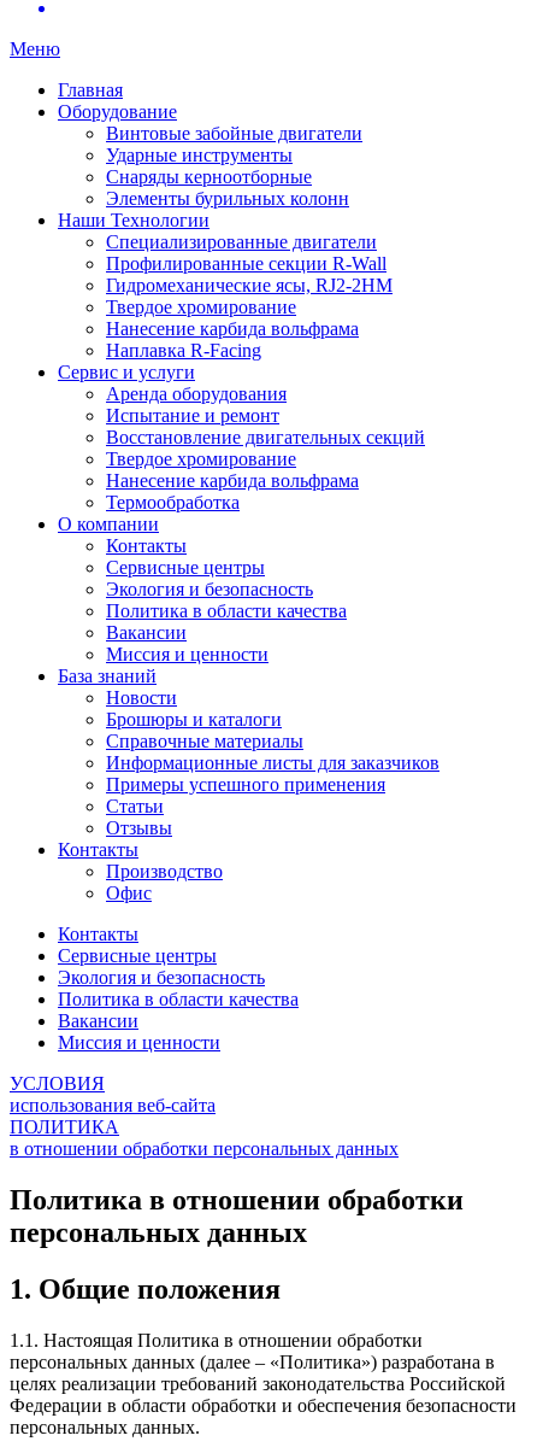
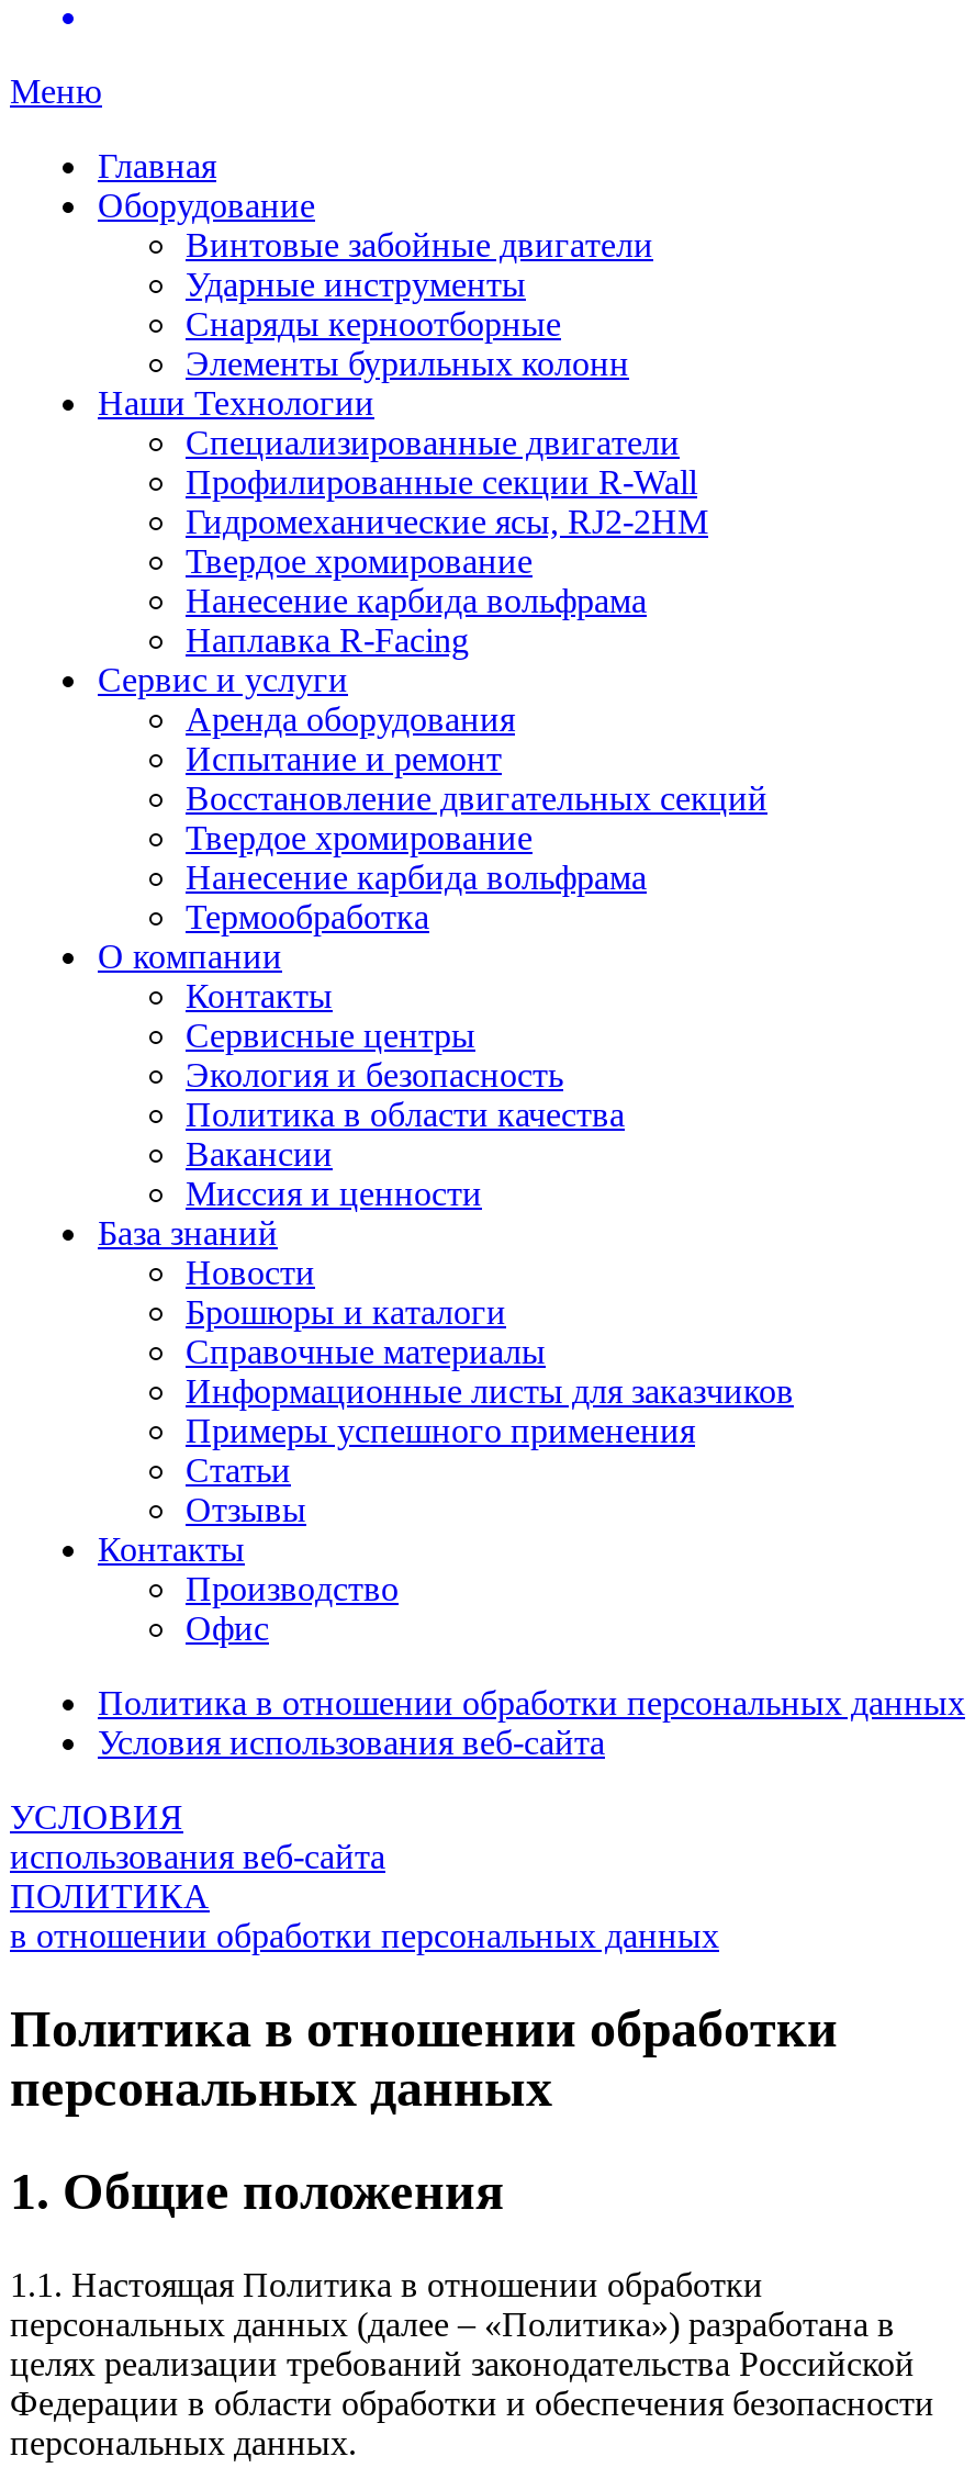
[58,924,299,1053] Контакты | Сервисные центры | Экология и безопасность | Политика в области качества | Вакансии | Миссия и ценности -> [98,1684,965,1761] Политика в отношении обработки персональных данных | Условия использования веб-сайта

